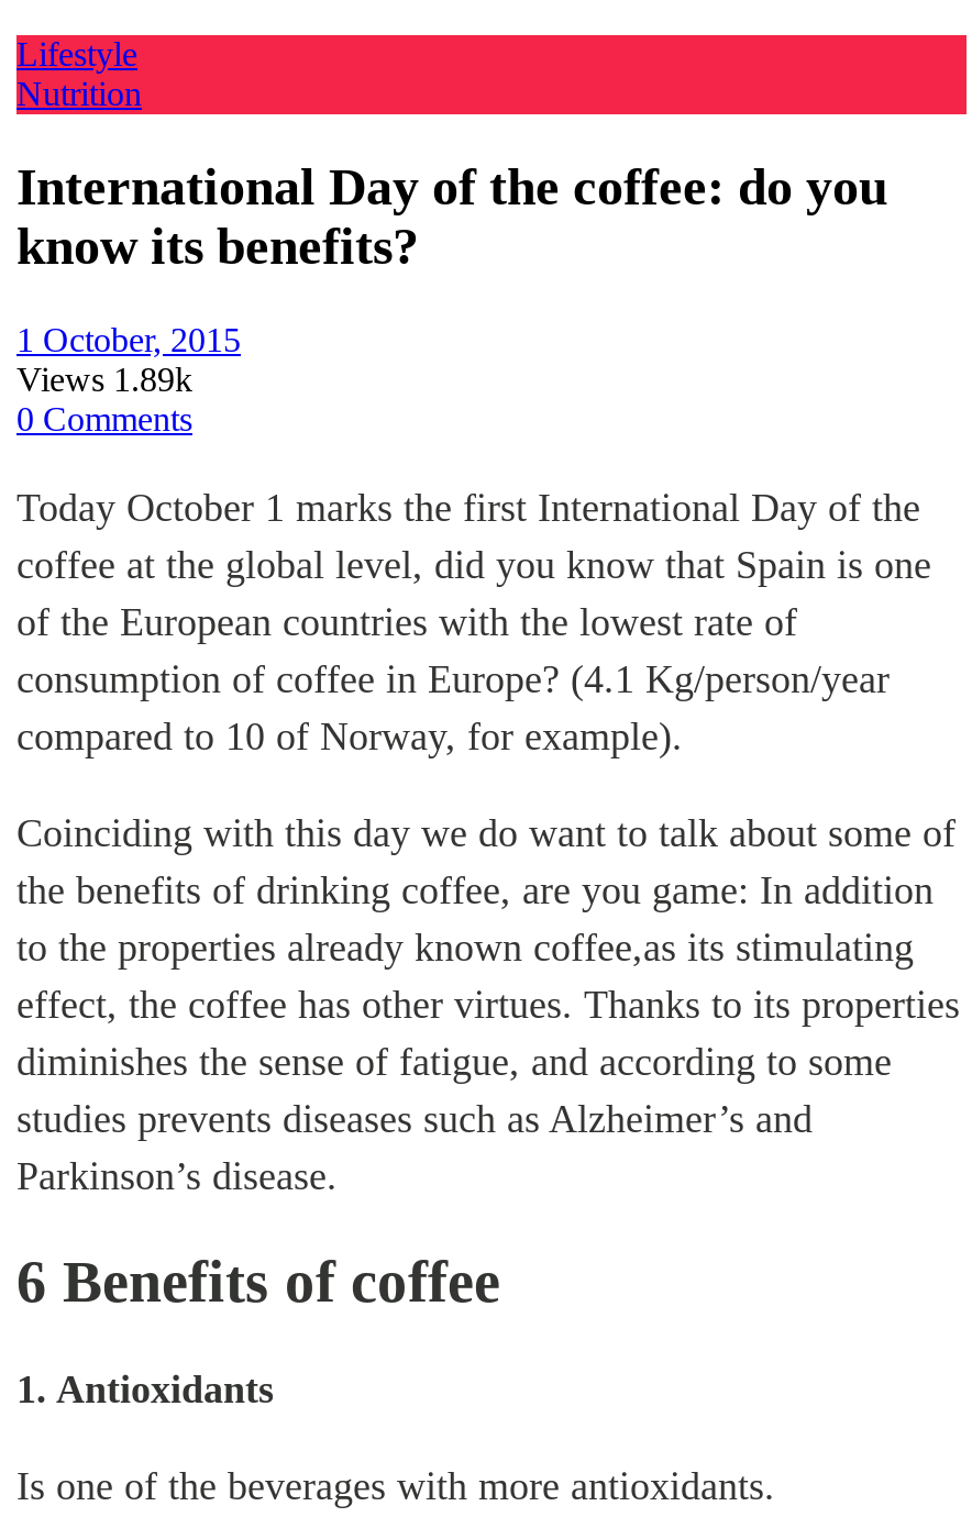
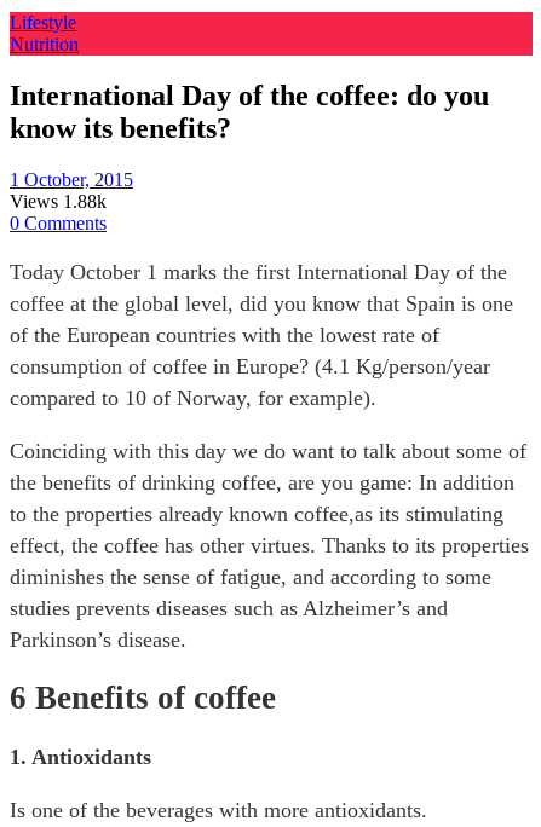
[16,360,192,397] Views 1.89k -> [10,191,107,211] Views 1.88k

